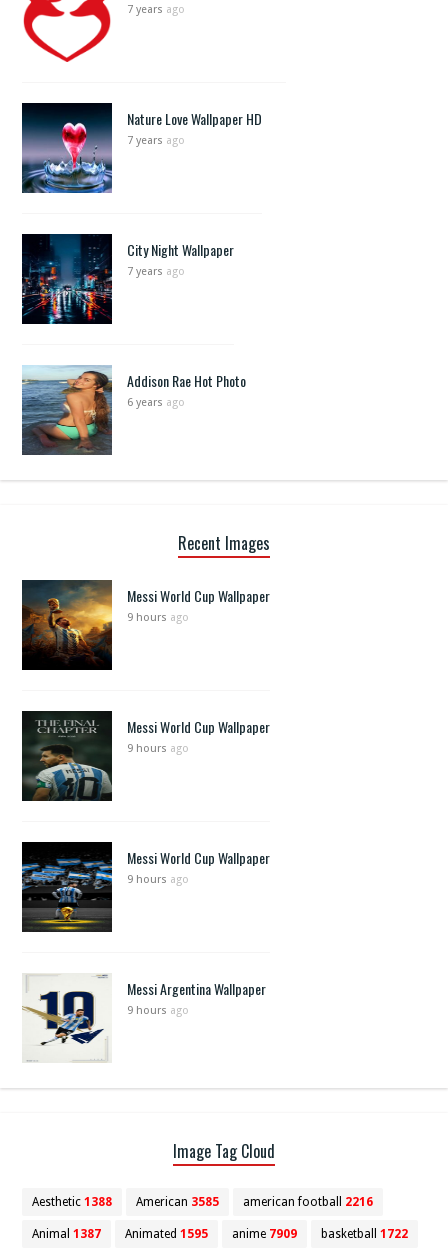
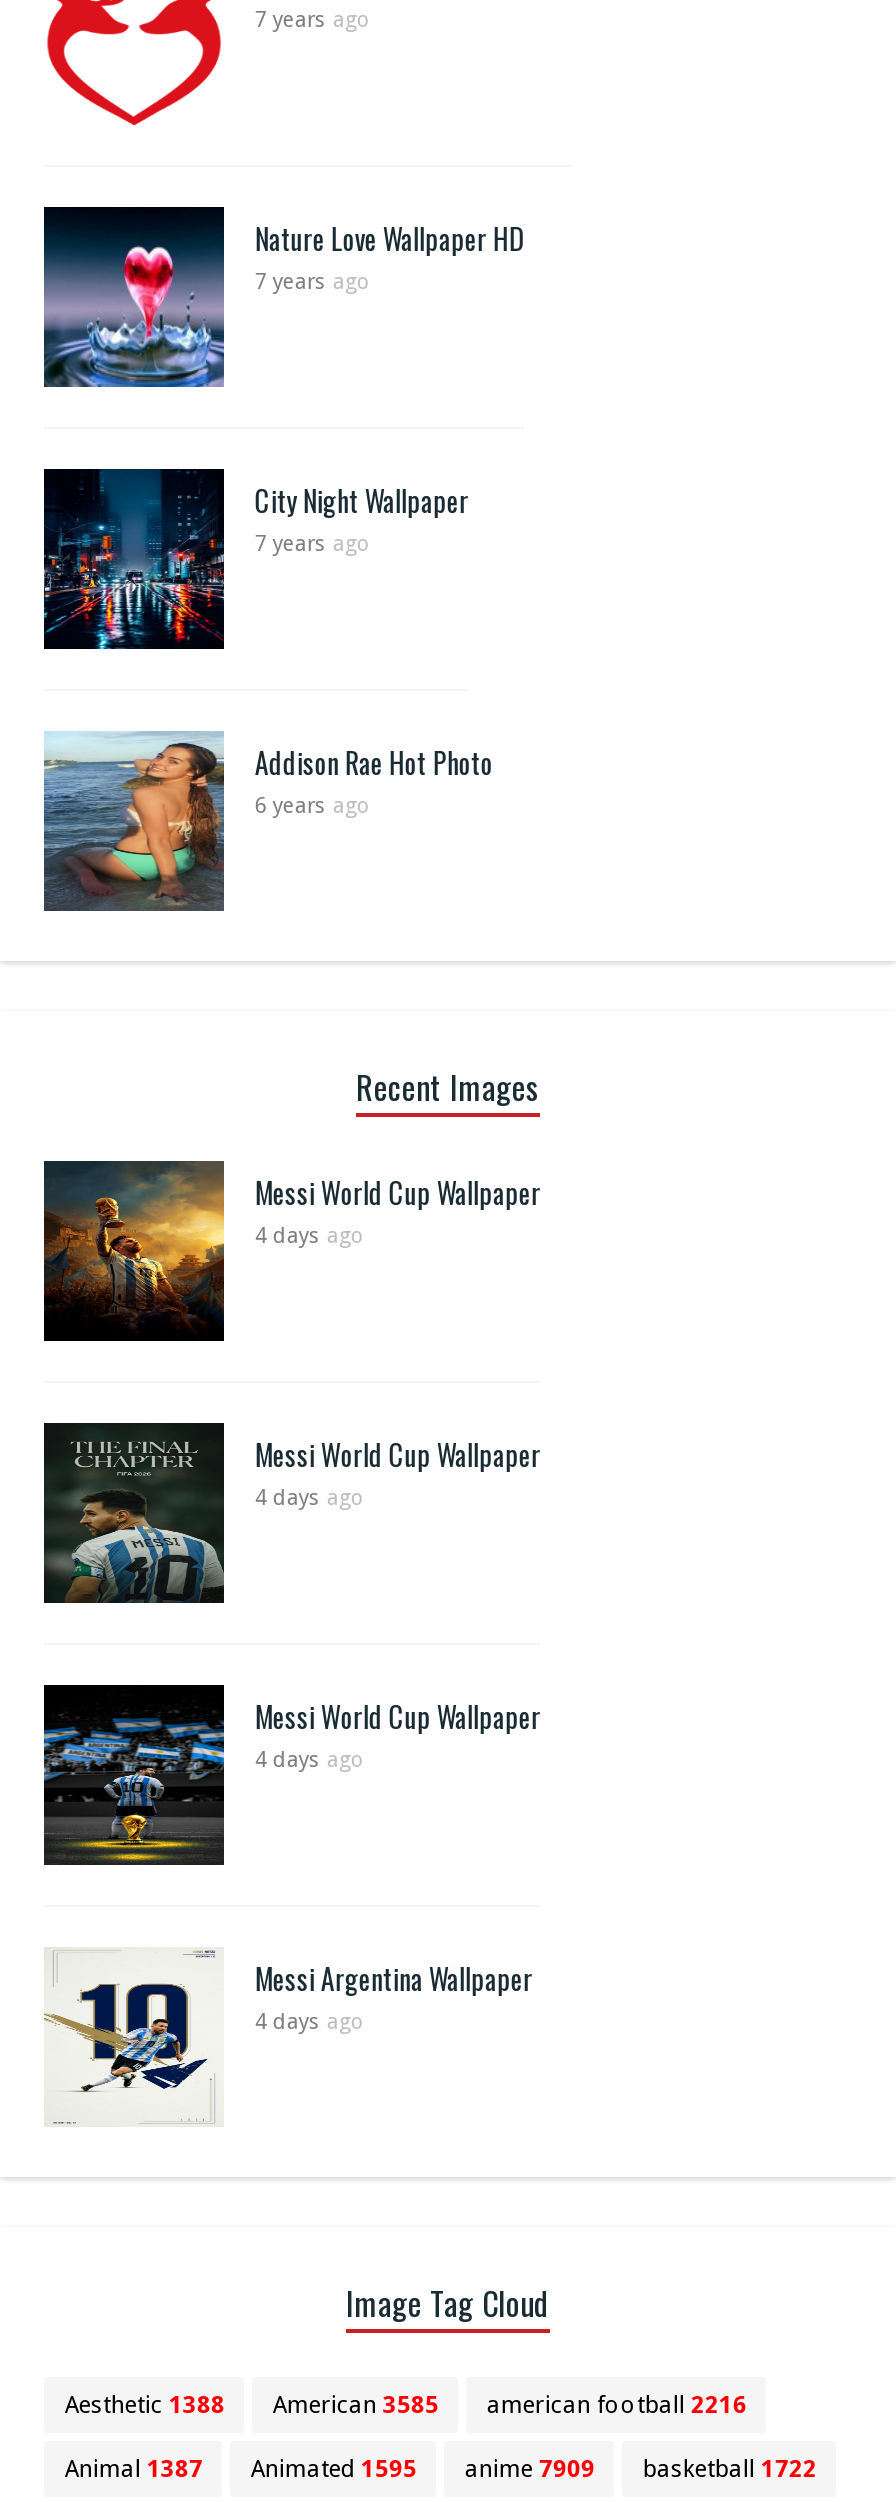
[127,611,189,624] 9 hours ago -> [255,1223,365,1249] 4 days ago
[127,742,189,755] 9 hours ago -> [255,1485,365,1511] 4 days ago
[127,873,189,886] 9 hours ago -> [255,1747,365,1773] 4 days ago
[127,1004,189,1017] 9 hours ago -> [255,2009,365,2035] 4 days ago

